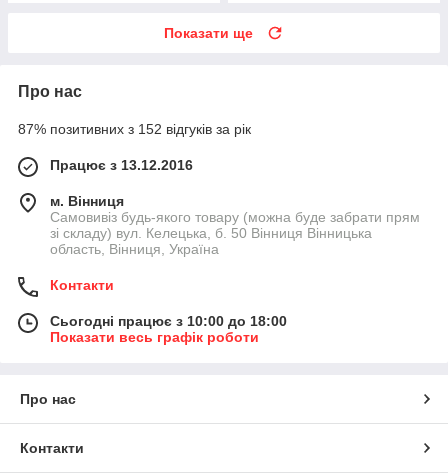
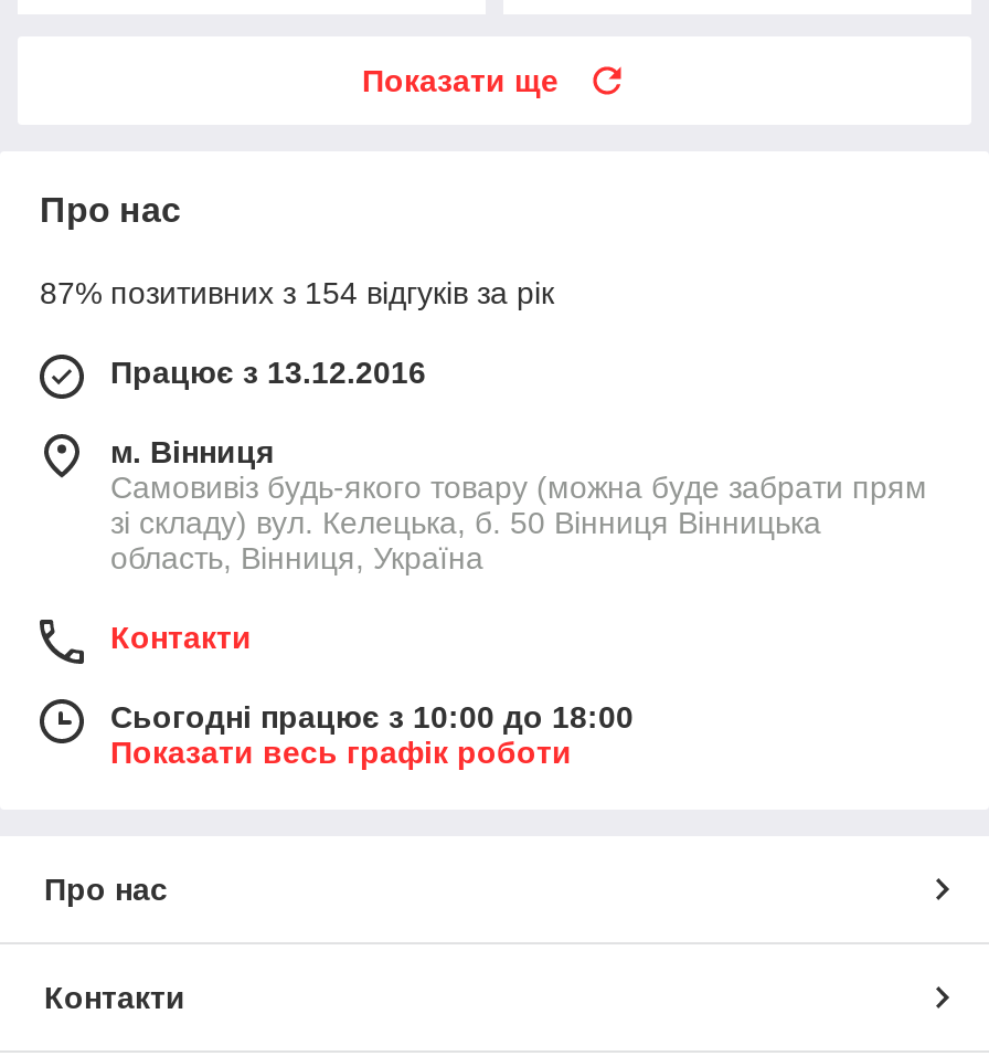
[18,121,251,137] 87% позитивних з 152 відгуків за рік -> [40,275,554,310] 87% позитивних з 154 відгуків за рік

